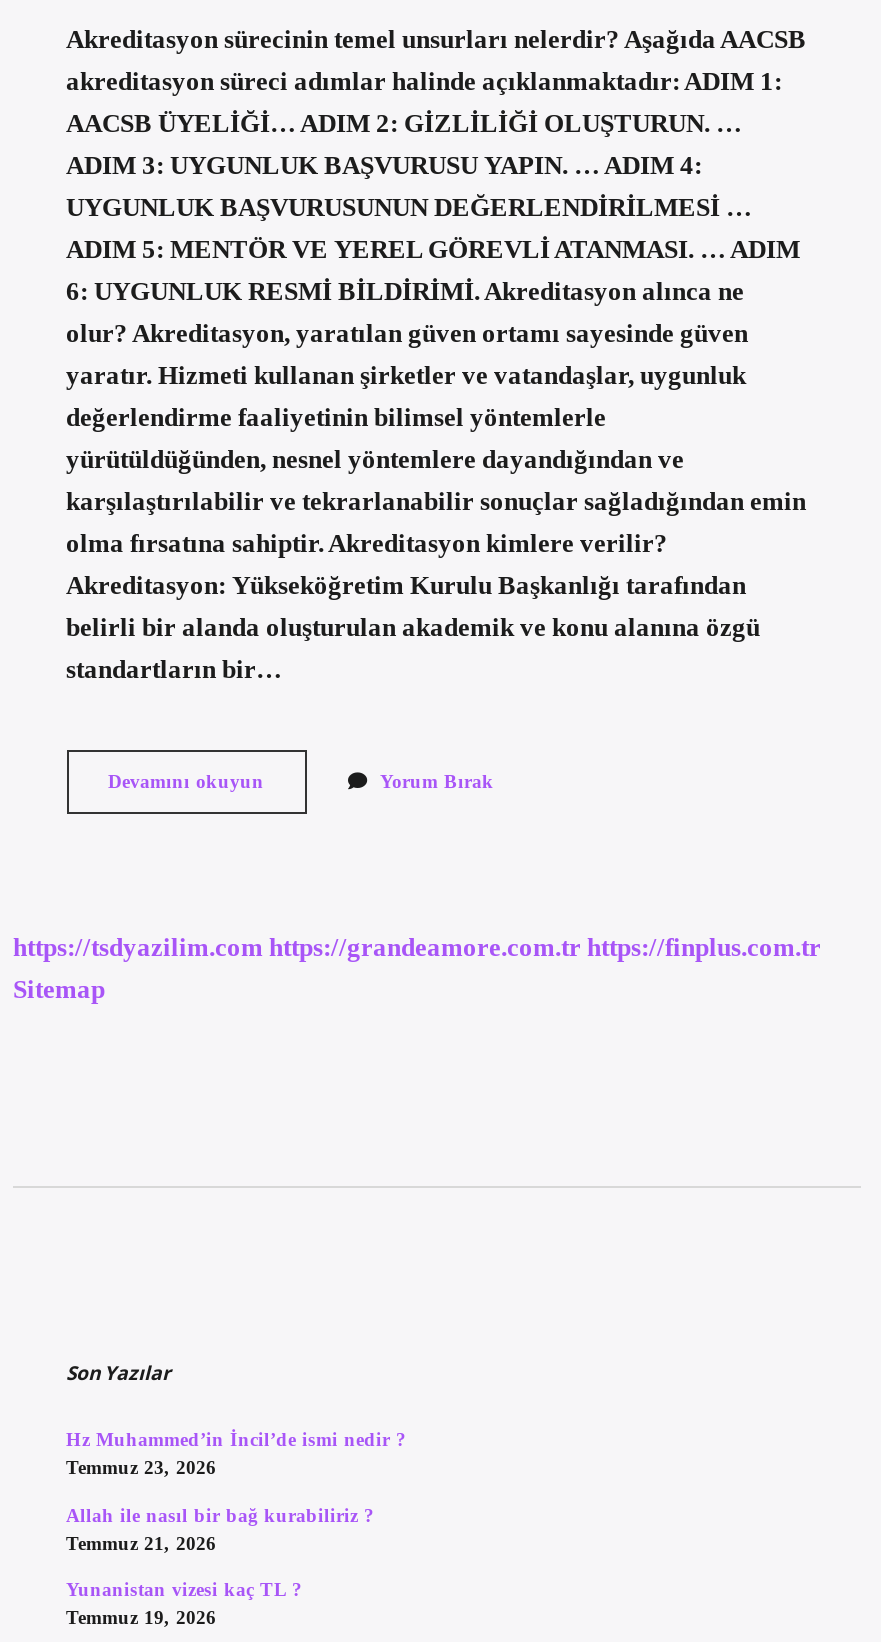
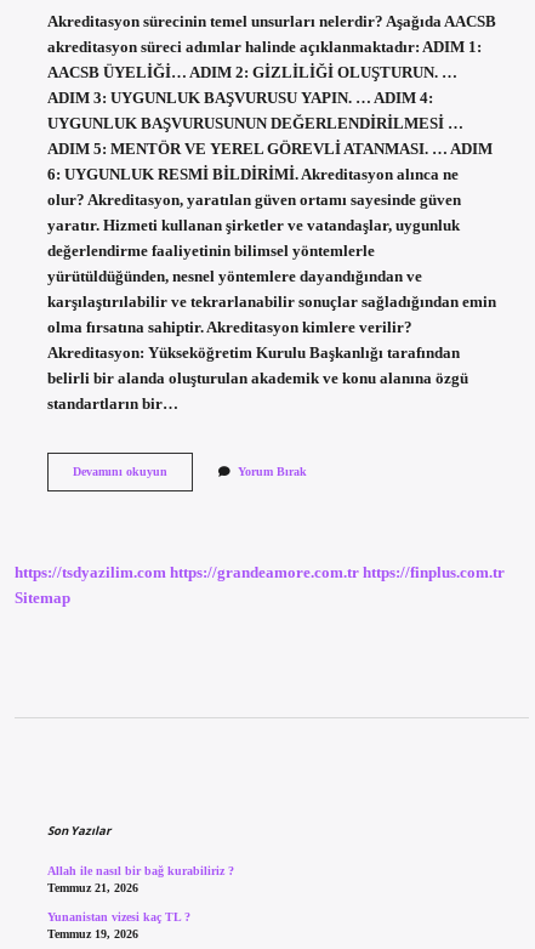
[66,1429,406,1479] Hz Muhammed’in İncil’de ismi nedir ? | Temmuz 23, 2026 -> none

